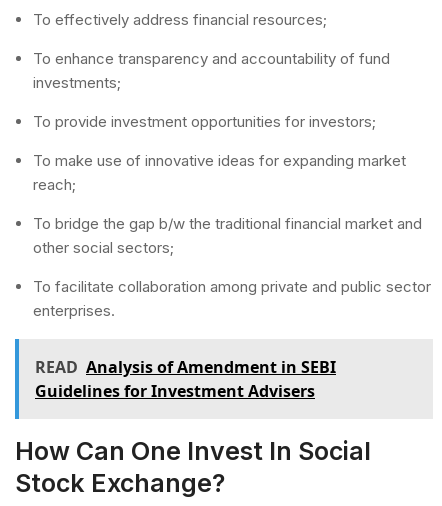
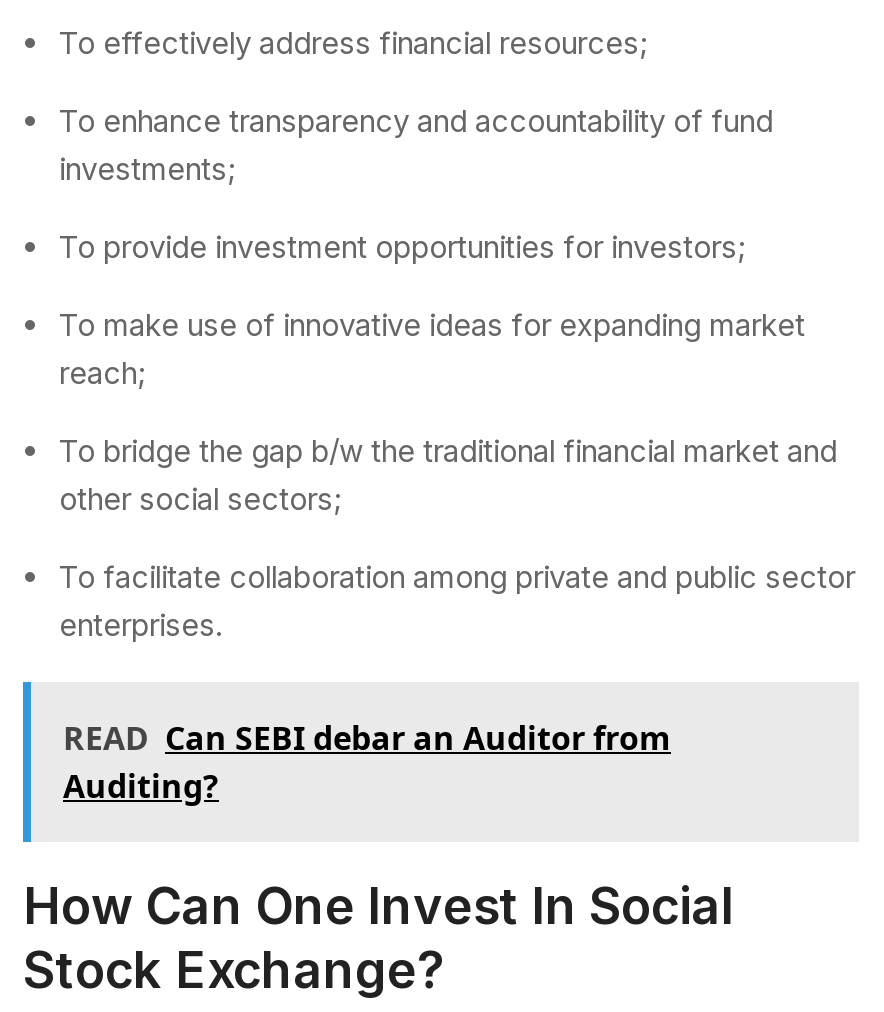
[35,356,336,402] READ Analysis of Amendment in SEBI | Guidelines for Investment Advisers -> [63,716,671,808] READ Can SEBI debar an Auditor from | Auditing?

